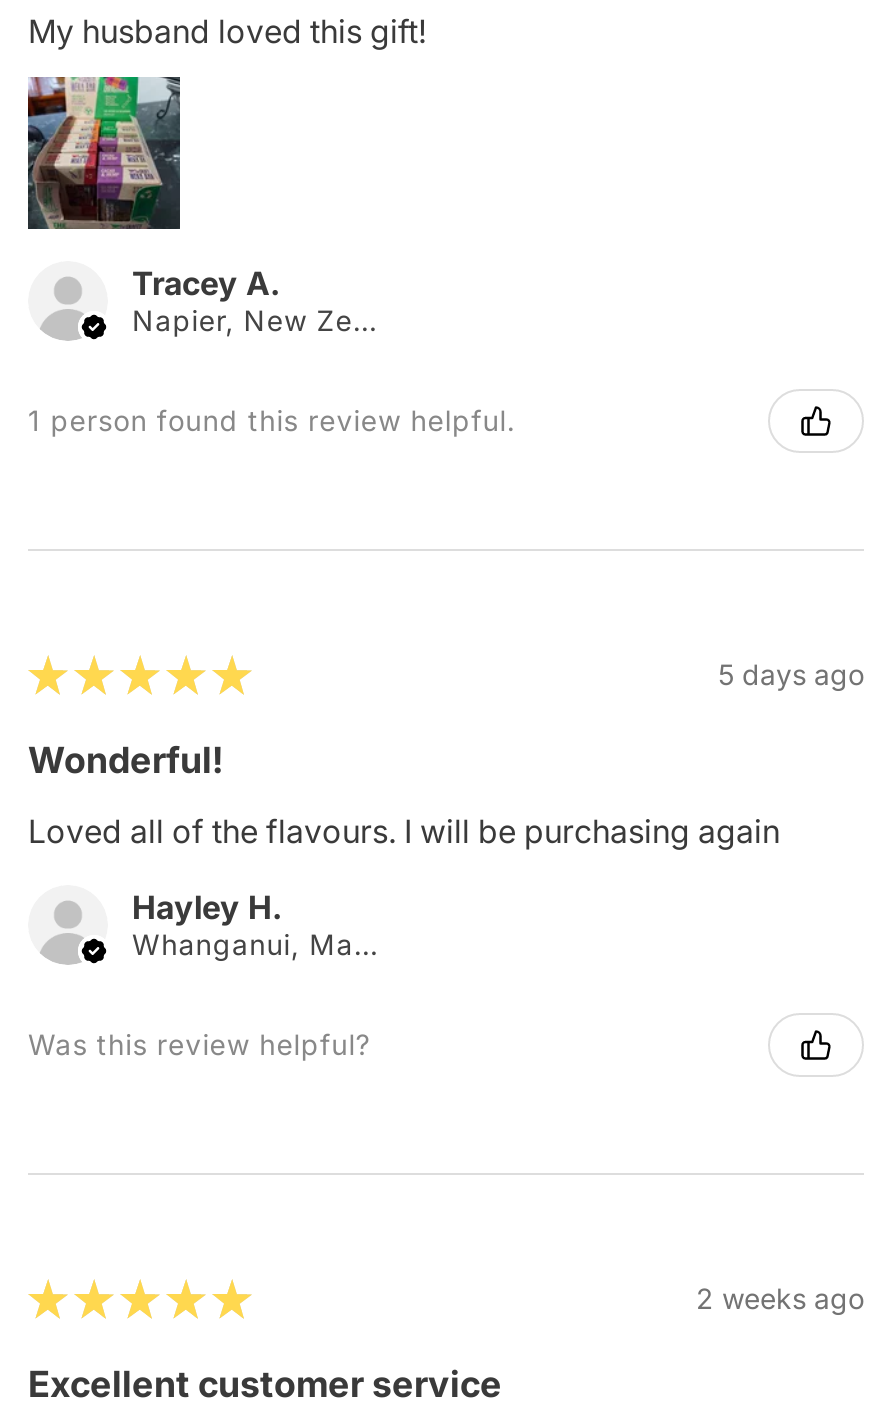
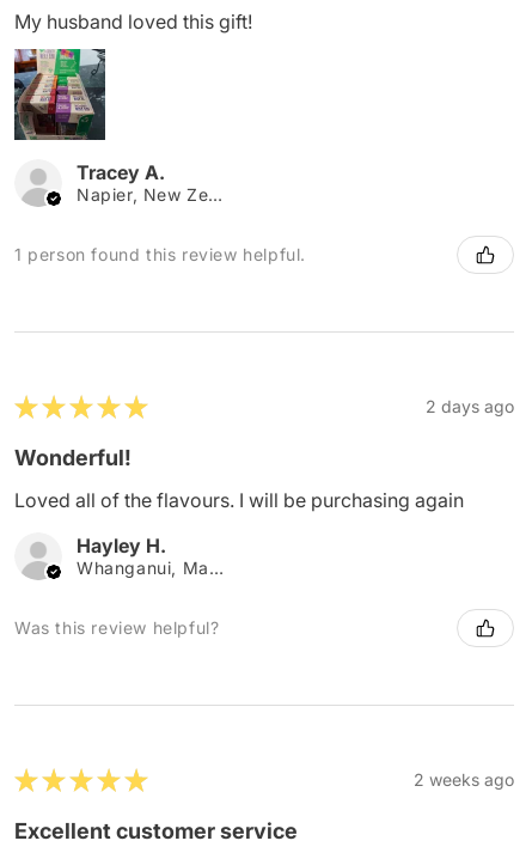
[718,658,864,692] 5 days ago -> [426,396,514,417] 2 days ago

